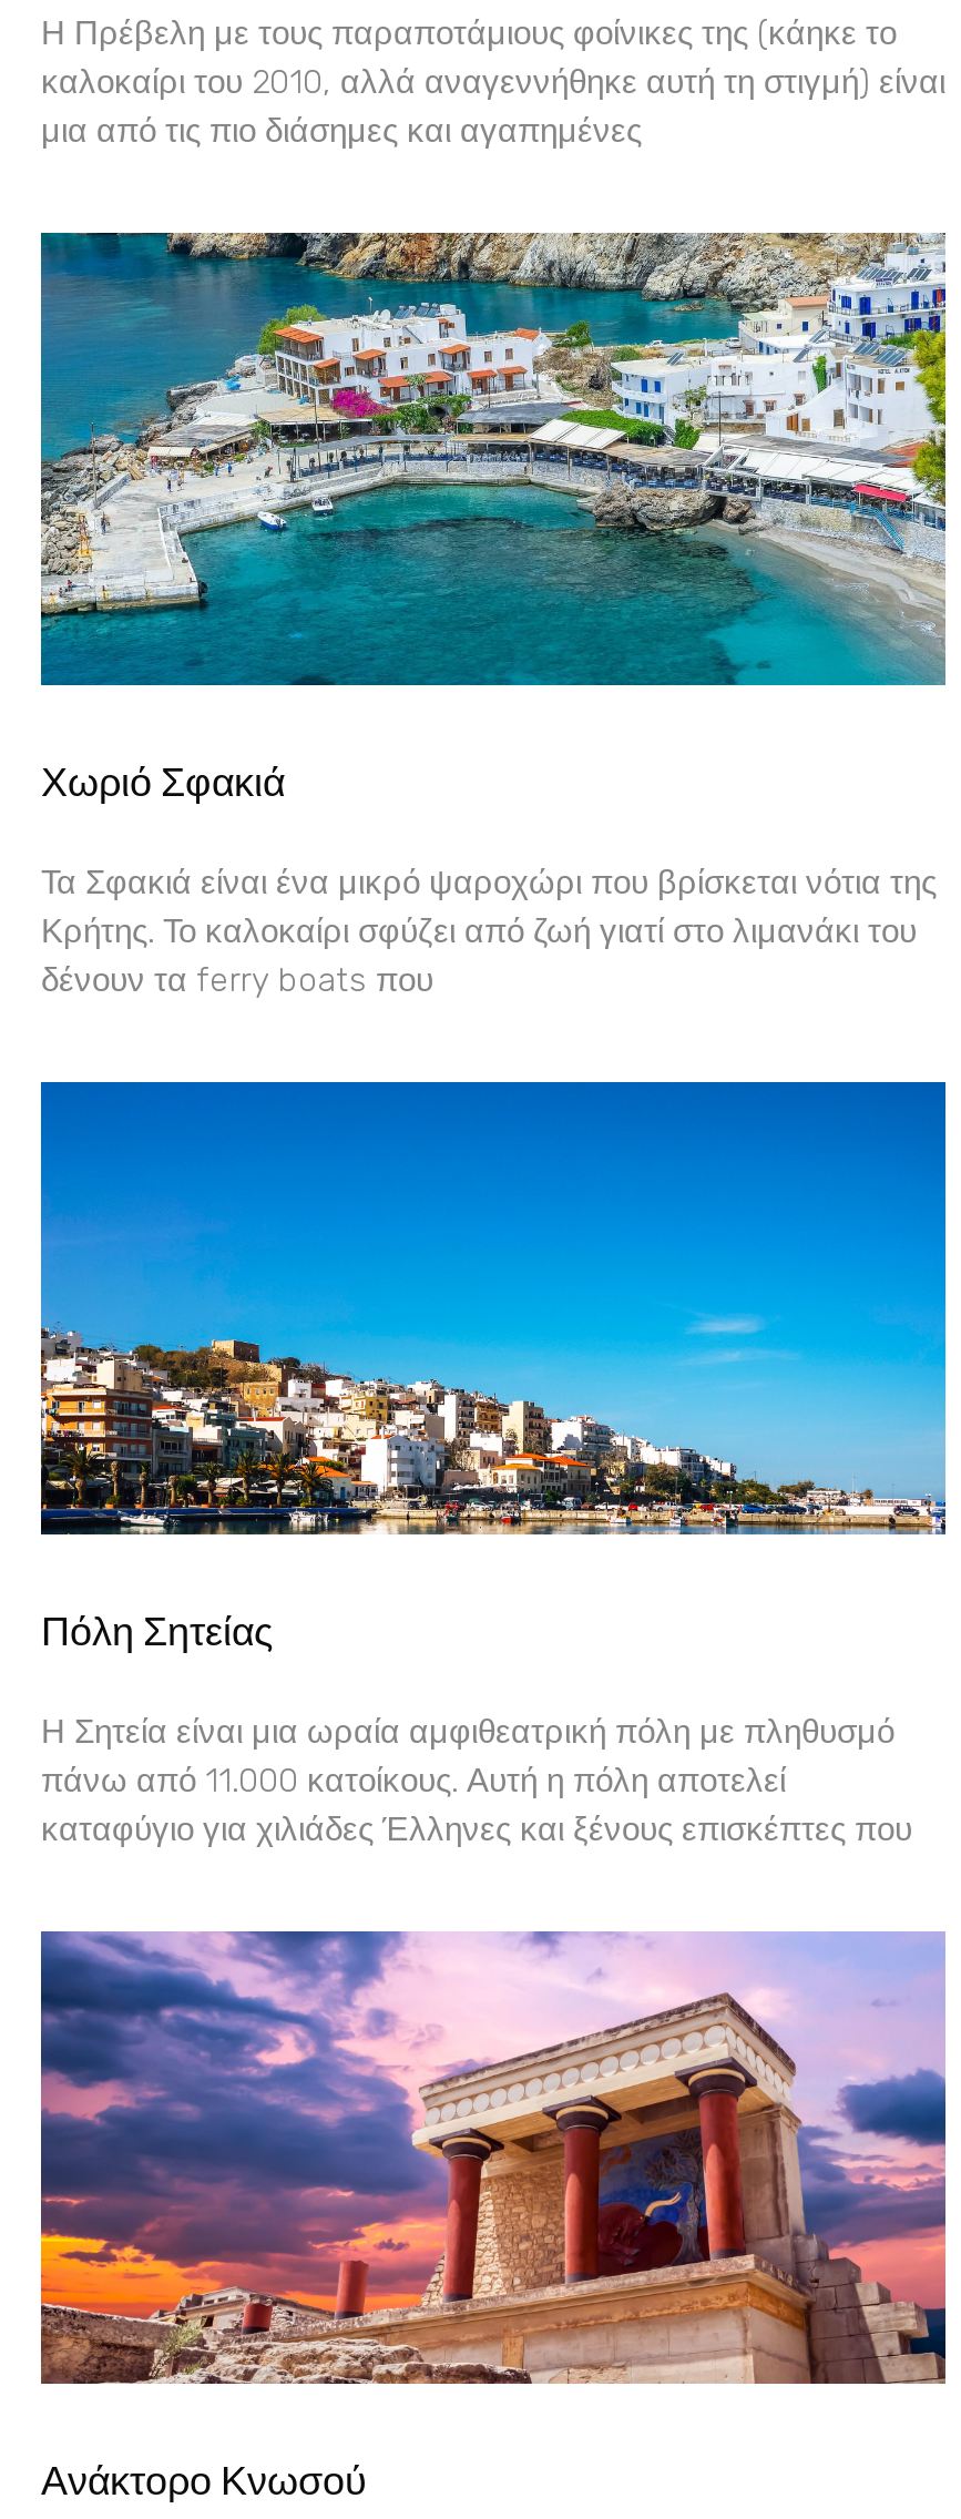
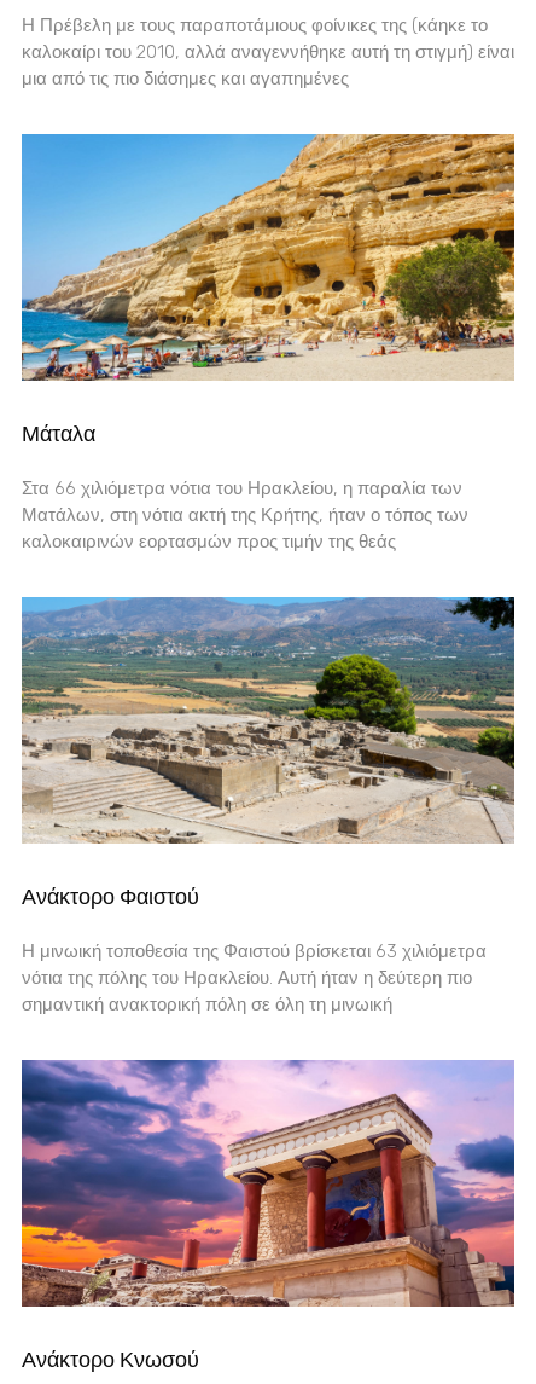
[39,230,948,808] [image] | Χωριό Σφακιά -> [21,133,515,447] [image] | Μάταλα
[41,863,937,1001] Τα Σφακιά είναι ένα μικρό ψαροχώρι που βρίσκεται νότια της | Κρήτης. Το καλοκαίρι σφύζει από ζωή γιατί στο λιμανάκι του | δένουν τα ferry boats που -> [22,477,468,552] Στα 66 χιλιόμετρα νότια του Ηρακλείου, η παραλία των | Ματάλων, στη νότια ακτή της Κρήτης, ήταν ο τόπος των | καλοκαιρινών εορτασμών προς τιμήν της θεάς
[39,1079,948,1657] [image] | Πόλη Σητείας -> [21,596,515,910] [image] | Ανάκτορο Φαιστού
[41,1713,912,1850] Η Σητεία είναι μια ωραία αμφιθεατρική πόλη με πληθυσμό | πάνω από 11.000 κατοίκους. Αυτή η πόλη αποτελεί | καταφύγιο για χιλιάδες Έλληνες και ξένους επισκέπτες που -> [22,940,487,1015] Η μινωική τοποθεσία της Φαιστού βρίσκεται 63 χιλιόμετρα | νότια της πόλης του Ηρακλείου. Αυτή ήταν η δεύτερη πιο | σημαντική ανακτορική πόλη σε όλη τη μινωική

